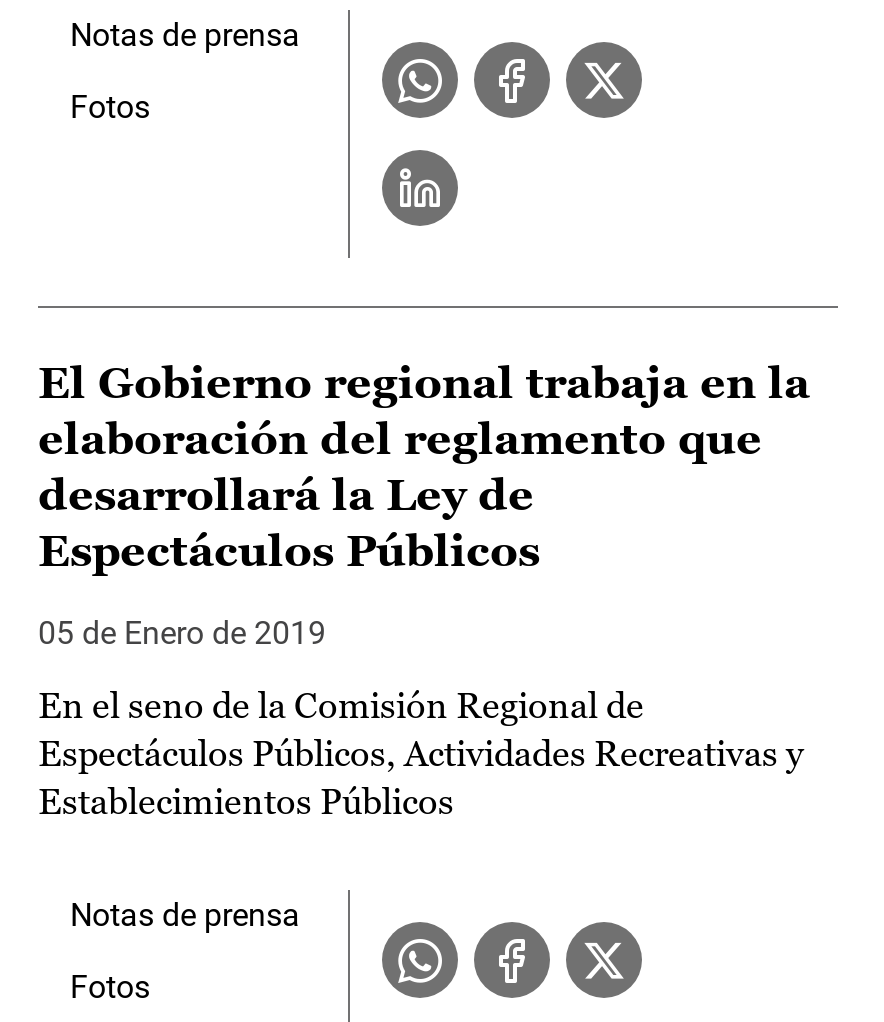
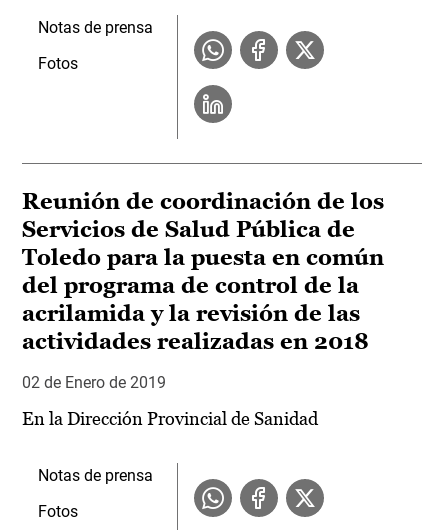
[38,358,810,576] El Gobierno regional trabaja en la | elaboración del reglamento que | desarrollará la Ley de | Espectáculos Públicos -> [22,189,384,354] Reunión de coordinación de los | Servicios de Salud Pública de | Toledo para la puesta en común | del programa de control de la | acrilamida y la revisión de las | actividades realizadas en 2018
[38,614,326,652] 05 de Enero de 2019 -> [22,373,166,392] 02 de Enero de 2019
[38,684,804,822] En el seno de la Comisión Regional de | Espectáculos Públicos, Actividades Recreativas y | Establecimientos Públicos -> [22,408,318,429] En la Dirección Provincial de Sanidad

